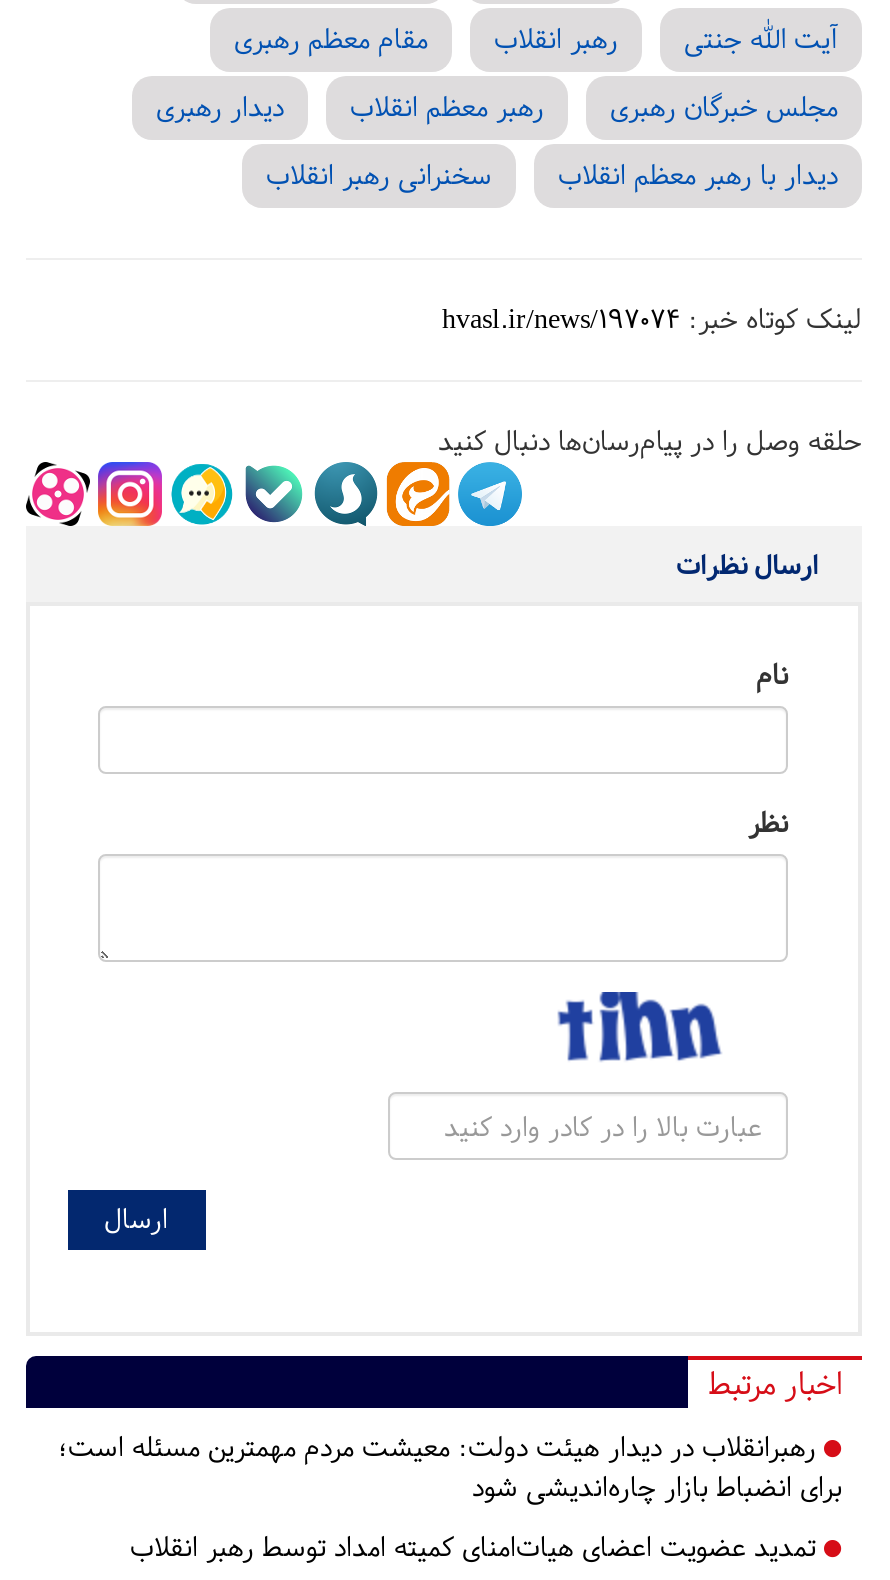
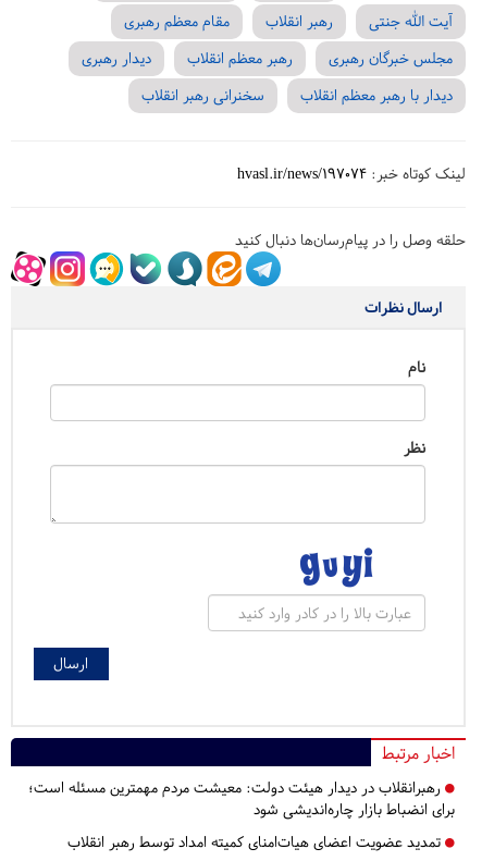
[556,990,722,1078] [image] -> [299,540,388,588] [image]

